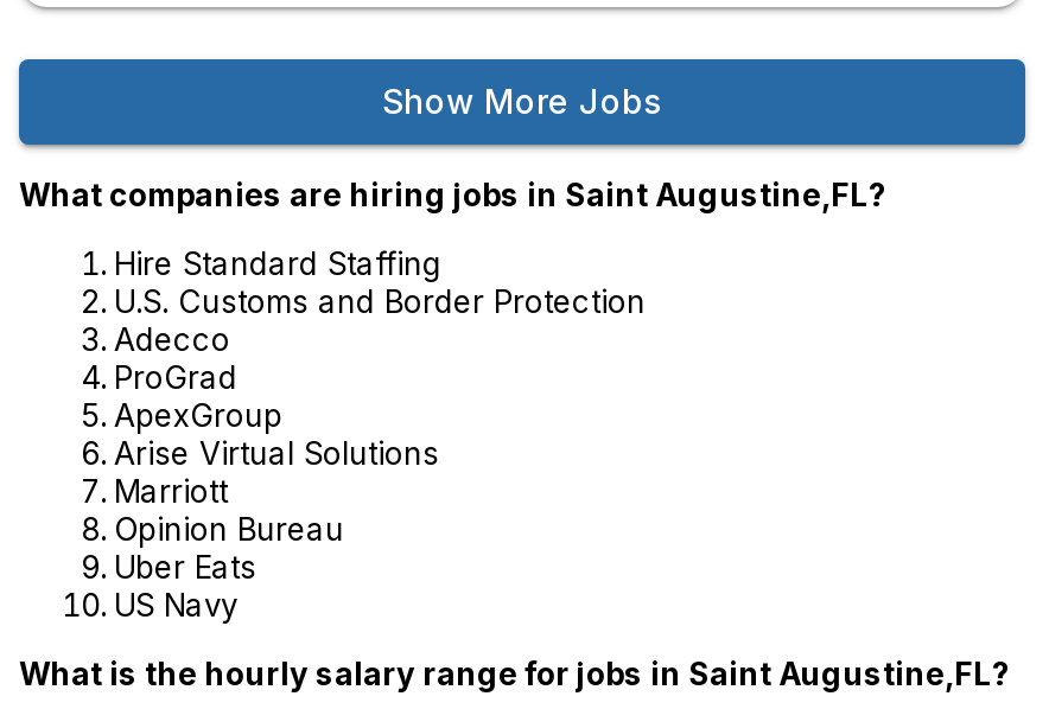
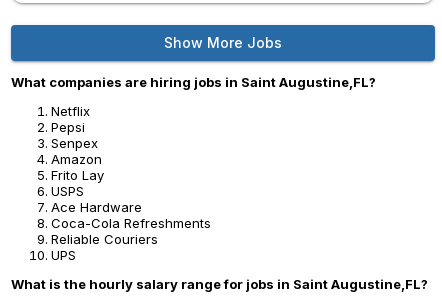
[114,244,646,624] Hire Standard Staffing | U.S. Customs and Border Protection | Adecco | ProGrad | ApexGroup | Arise Virtual Solutions | Marriott | Opinion Bureau | Uber Eats | US Navy -> [51,103,211,263] Netflix | Pepsi | Senpex | Amazon | Frito Lay | USPS | Ace Hardware | Coca-Cola Refreshments | Reliable Couriers | UPS

